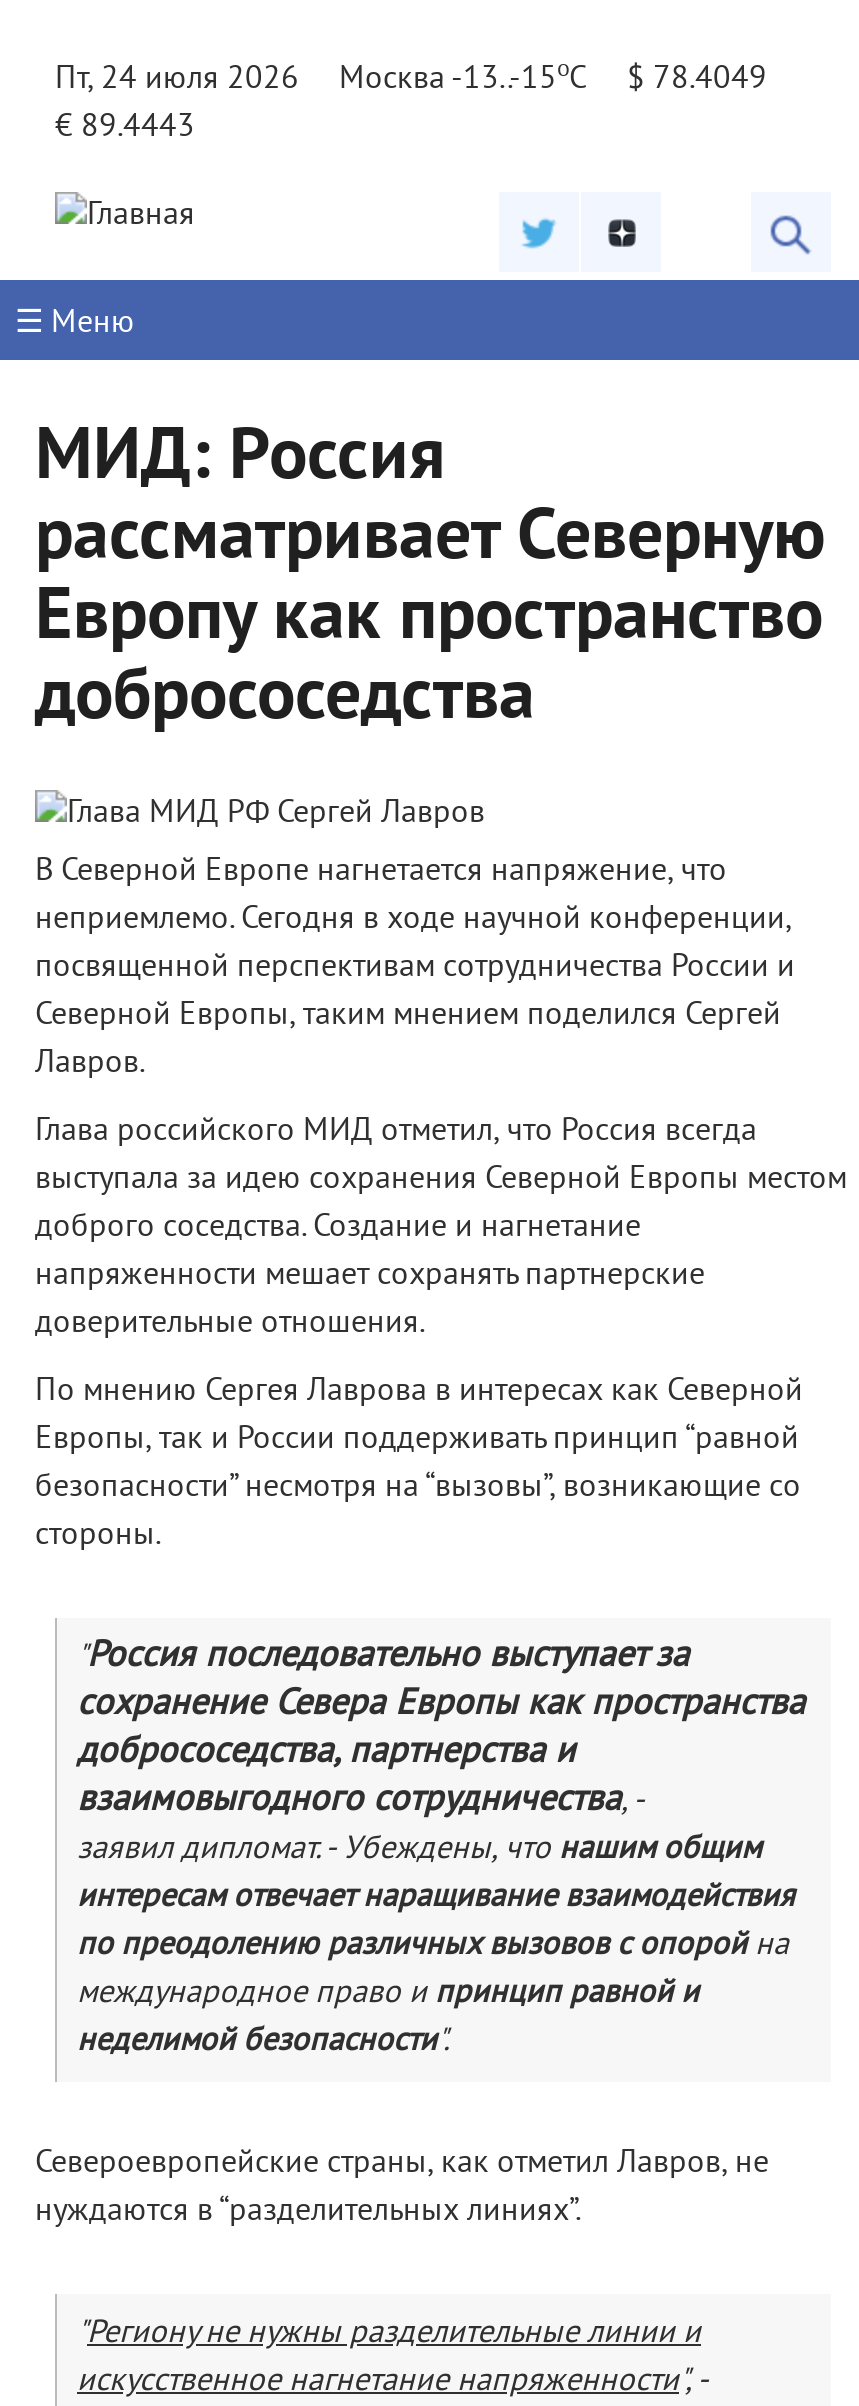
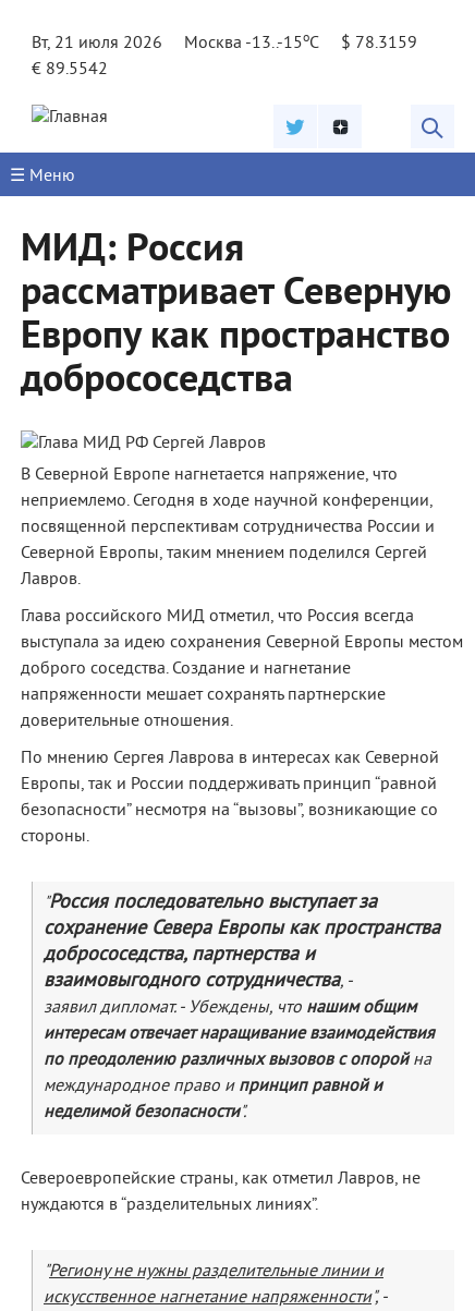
[55,60,299,100] Пт, 24 июля 2026 -> [32,33,162,54] Вт, 21 июля 2026
[627,60,767,100] $ 78.4049 -> [341,33,417,54] $ 78.3159
[55,108,195,148] € 89.4443 -> [32,59,108,81] € 89.5542

